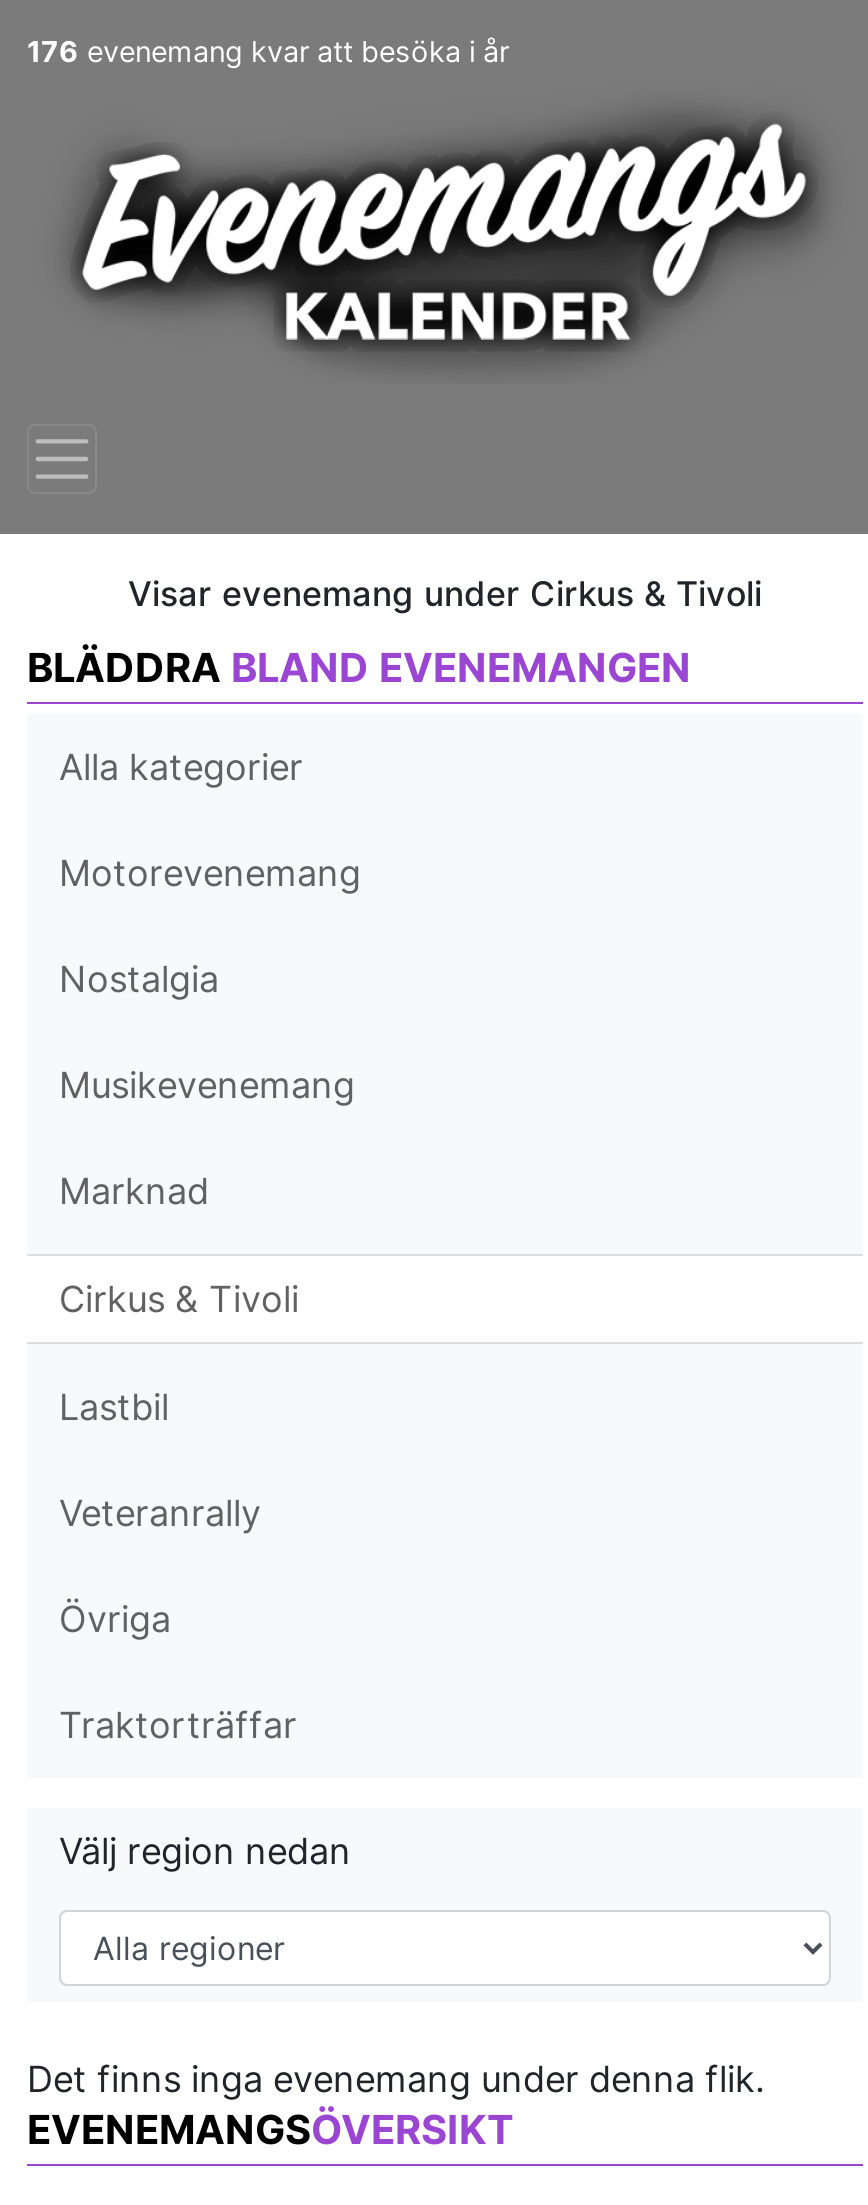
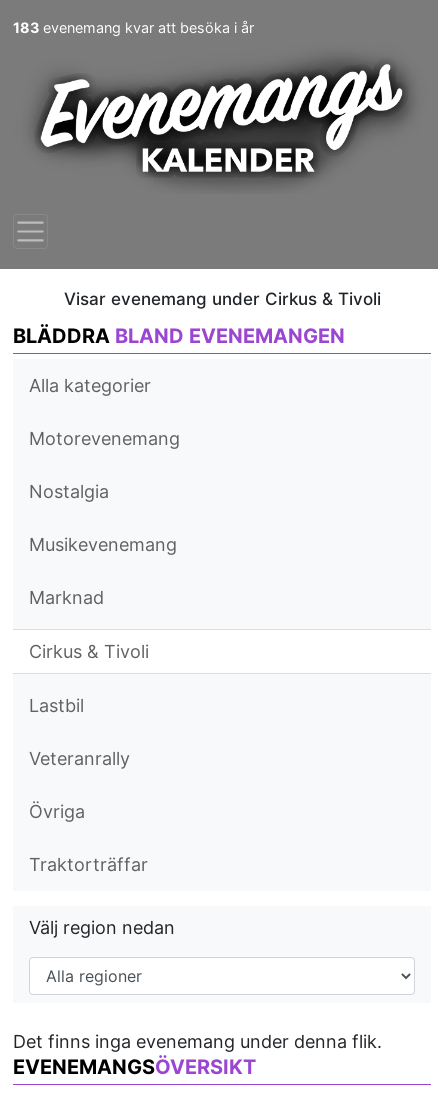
[27,34,509,68] 176 evenemang kvar att besöka i år -> [13,19,254,36] 183 evenemang kvar att besöka i år

